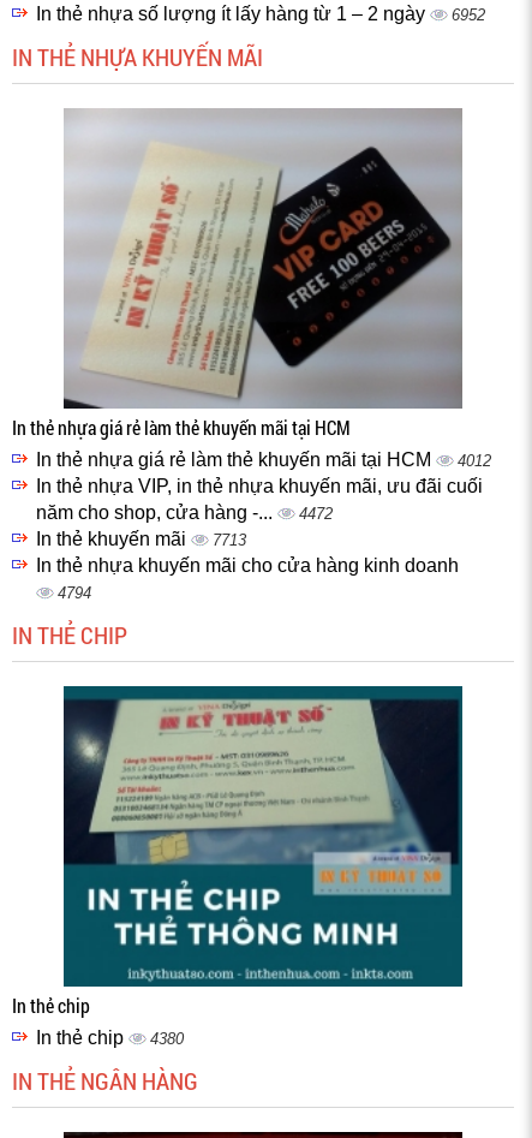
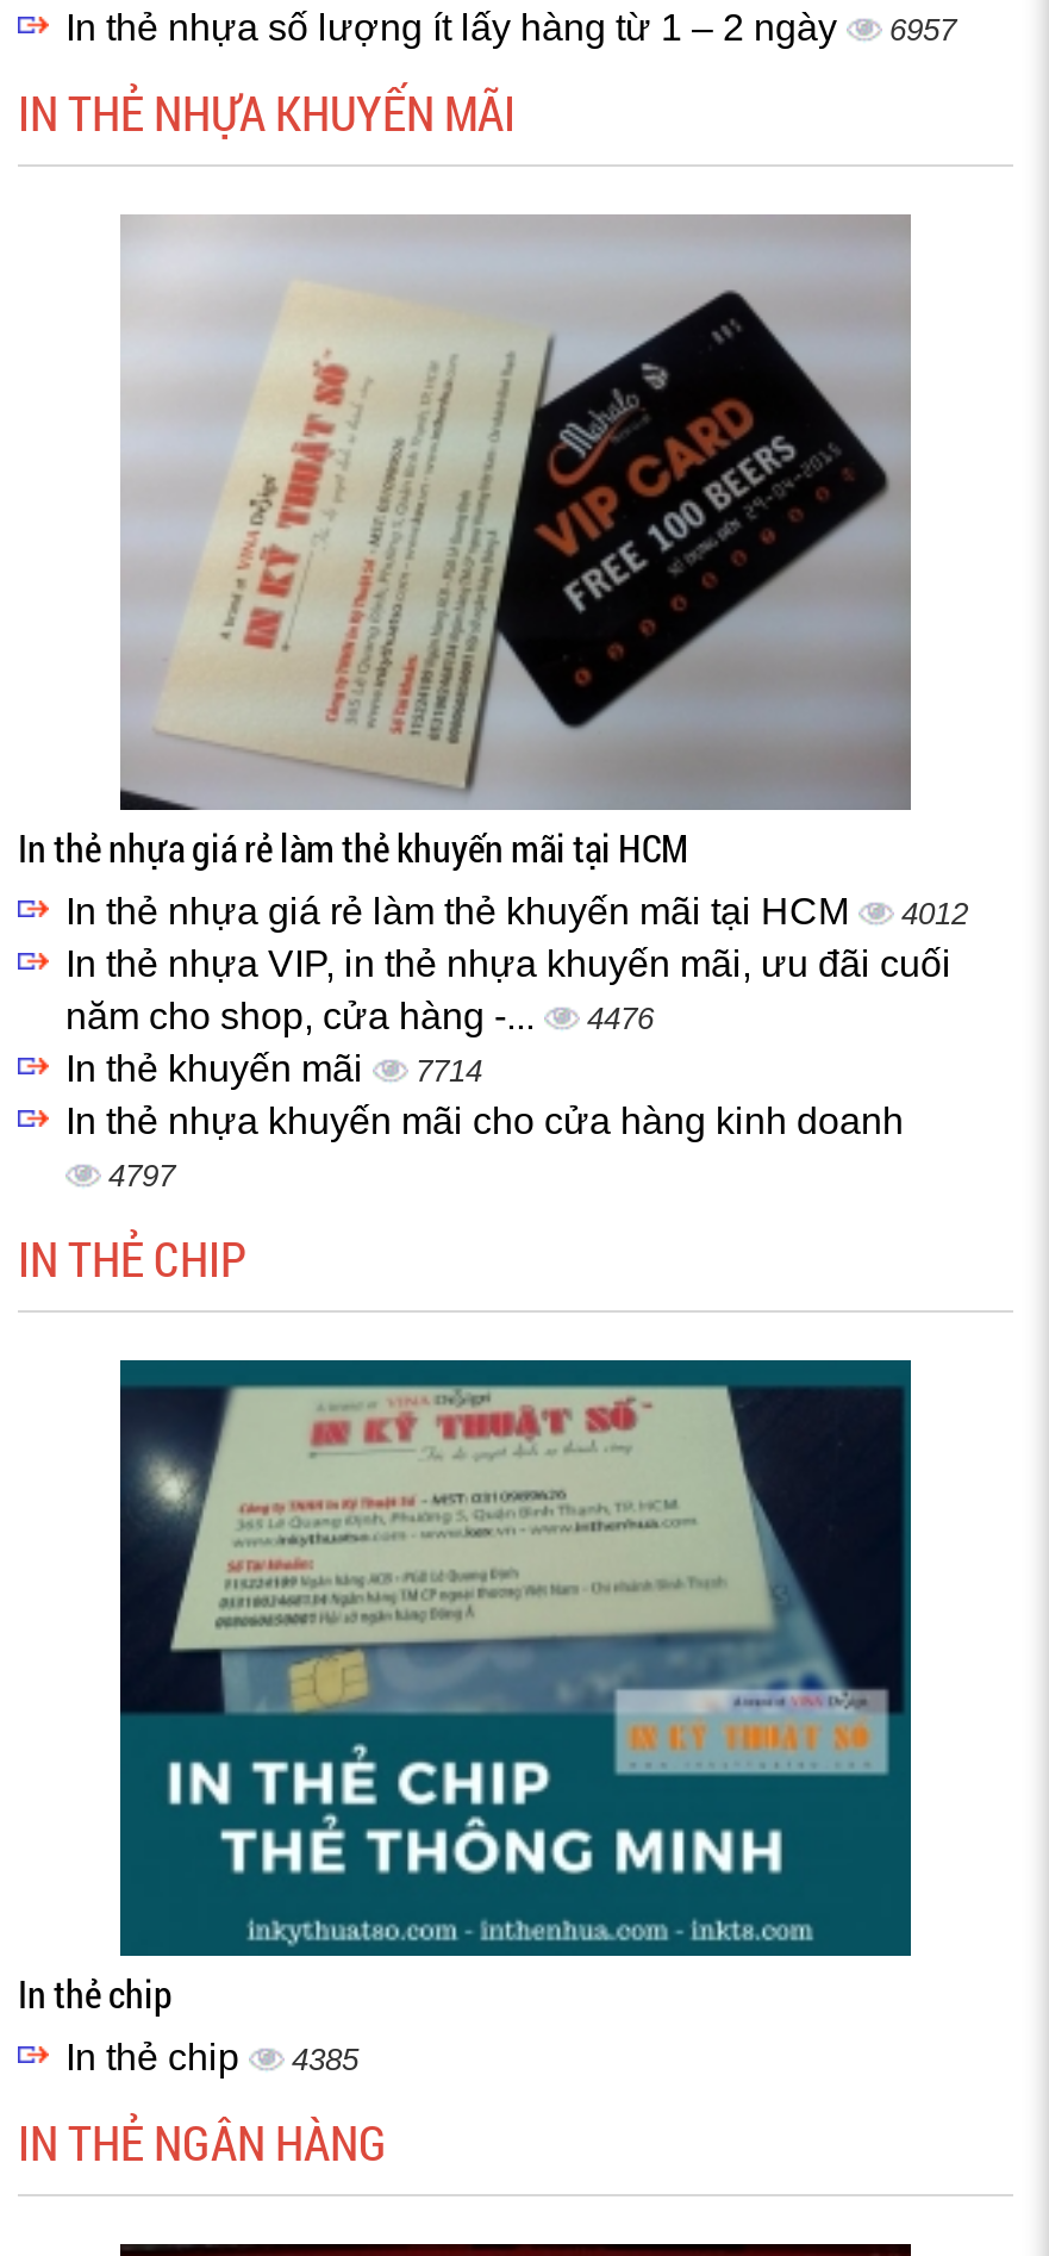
[36,4,485,24] In thẻ nhựa số lượng ít lấy hàng từ 1 – 2 ngày 6952 -> [65,7,956,48] In thẻ nhựa số lượng ít lấy hàng từ 1 – 2 ngày 6957
[36,502,333,523] năm cho shop, cửa hàng -... 4472 -> [65,996,654,1036] năm cho shop, cửa hàng -... 4476
[36,529,246,549] In thẻ khuyến mãi 7713 -> [65,1048,482,1089] In thẻ khuyến mãi 7714
[58,584,91,602] 4794 -> [108,1158,175,1194] 4797
[36,1027,184,1048] In thẻ chip 4380 -> [65,2037,358,2077] In thẻ chip 4385

